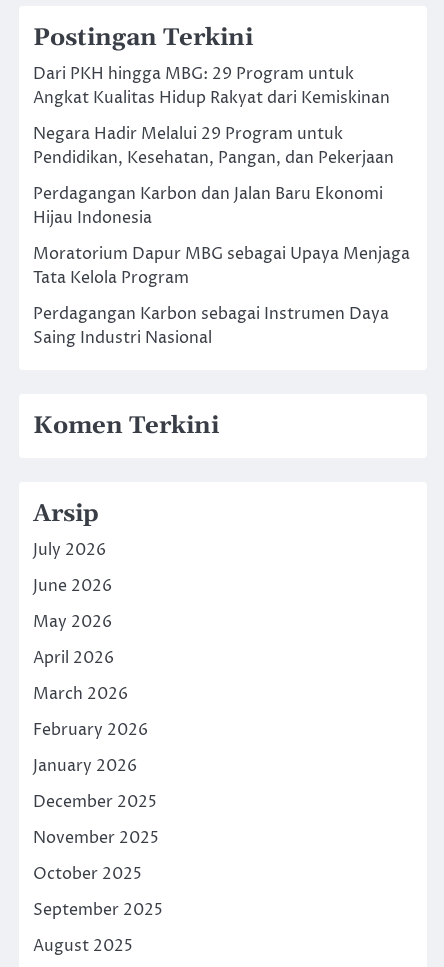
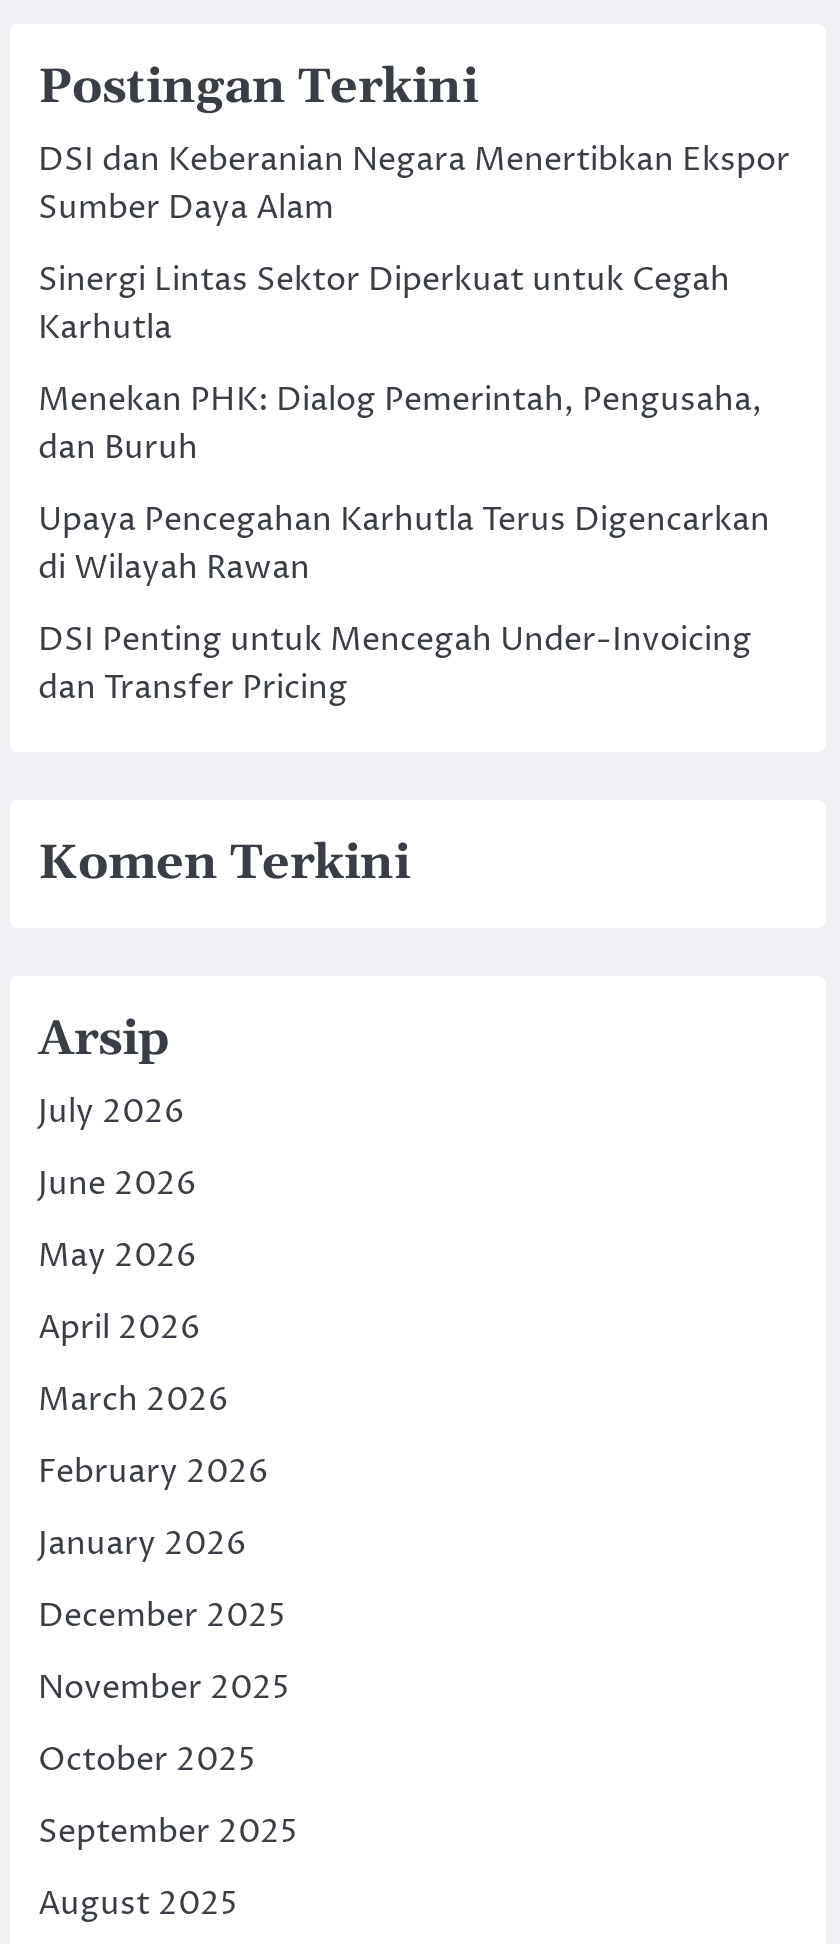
[33,63,390,109] Dari PKH hingga MBG: 29 Program untuk | Angkat Kualitas Hidup Rakyat dari Kemiskinan -> [38,138,790,230] DSI dan Keberanian Negara Menertibkan Ekspor | Sumber Daya Alam
[33,123,394,169] Negara Hadir Melalui 29 Program untuk | Pendidikan, Kesehatan, Pangan, dan Pekerjaan -> [38,258,730,350] Sinergi Lintas Sektor Diperkuat untuk Cegah | Karhutla
[33,183,383,229] Perdagangan Karbon dan Jalan Baru Ekonomi | Hijau Indonesia -> [38,378,762,470] Menekan PHK: Dialog Pemerintah, Pengusaha, | dan Buruh
[33,243,410,289] Moratorium Dapur MBG sebagai Upaya Menjaga | Tata Kelola Program -> [38,498,770,590] Upaya Pencegahan Karhutla Terus Digencarkan | di Wilayah Rawan
[33,303,389,349] Perdagangan Karbon sebagai Instrumen Daya | Saing Industri Nasional -> [38,618,752,710] DSI Penting untuk Mencegah Under-Invoicing | dan Transfer Pricing

